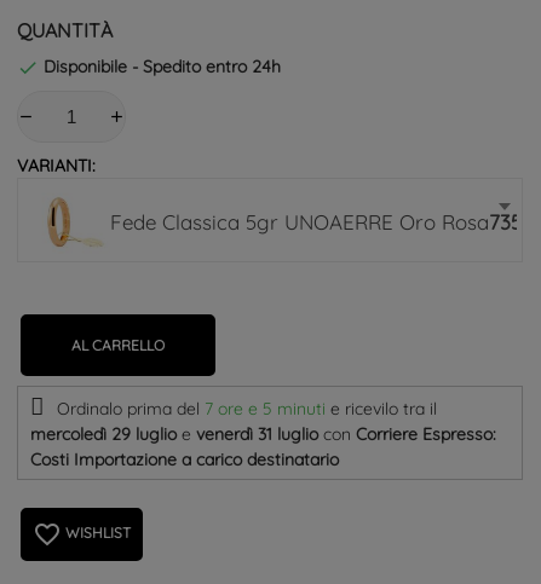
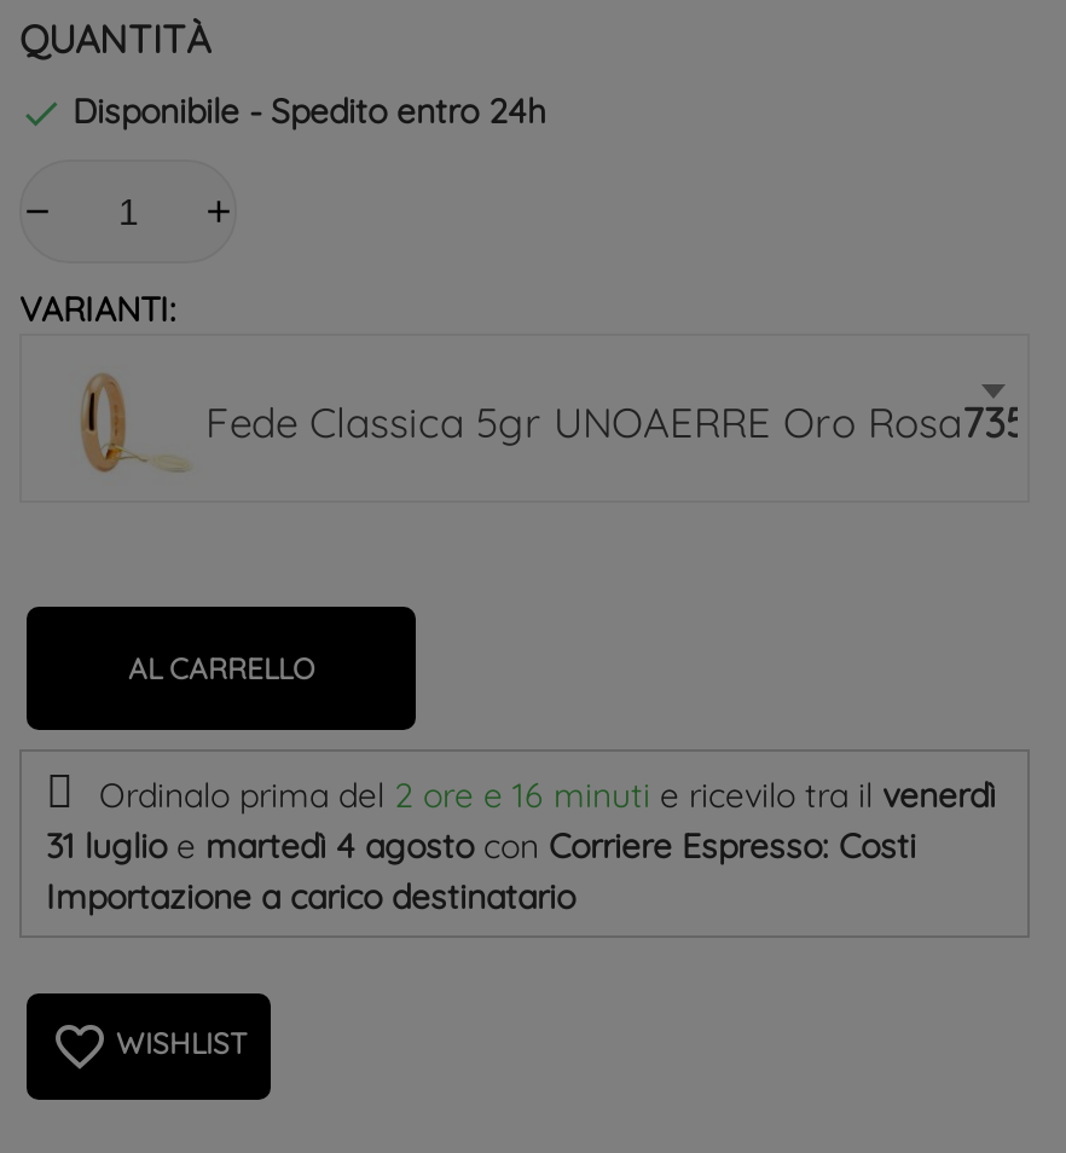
[30,398,496,470] Ordinalo prima del 7 ore e 5 minuti e ricevilo tra il | mercoledì 29 luglio e venerdì 31 luglio con Corriere Espresso: | Costi Importazione a carico destinatario -> [46,774,996,919] Ordinalo prima del 2 ore e 16 minuti e ricevilo tra il venerdì | 31 luglio e martedì 4 agosto con Corriere Espresso: Costi | Importazione a carico destinatario

